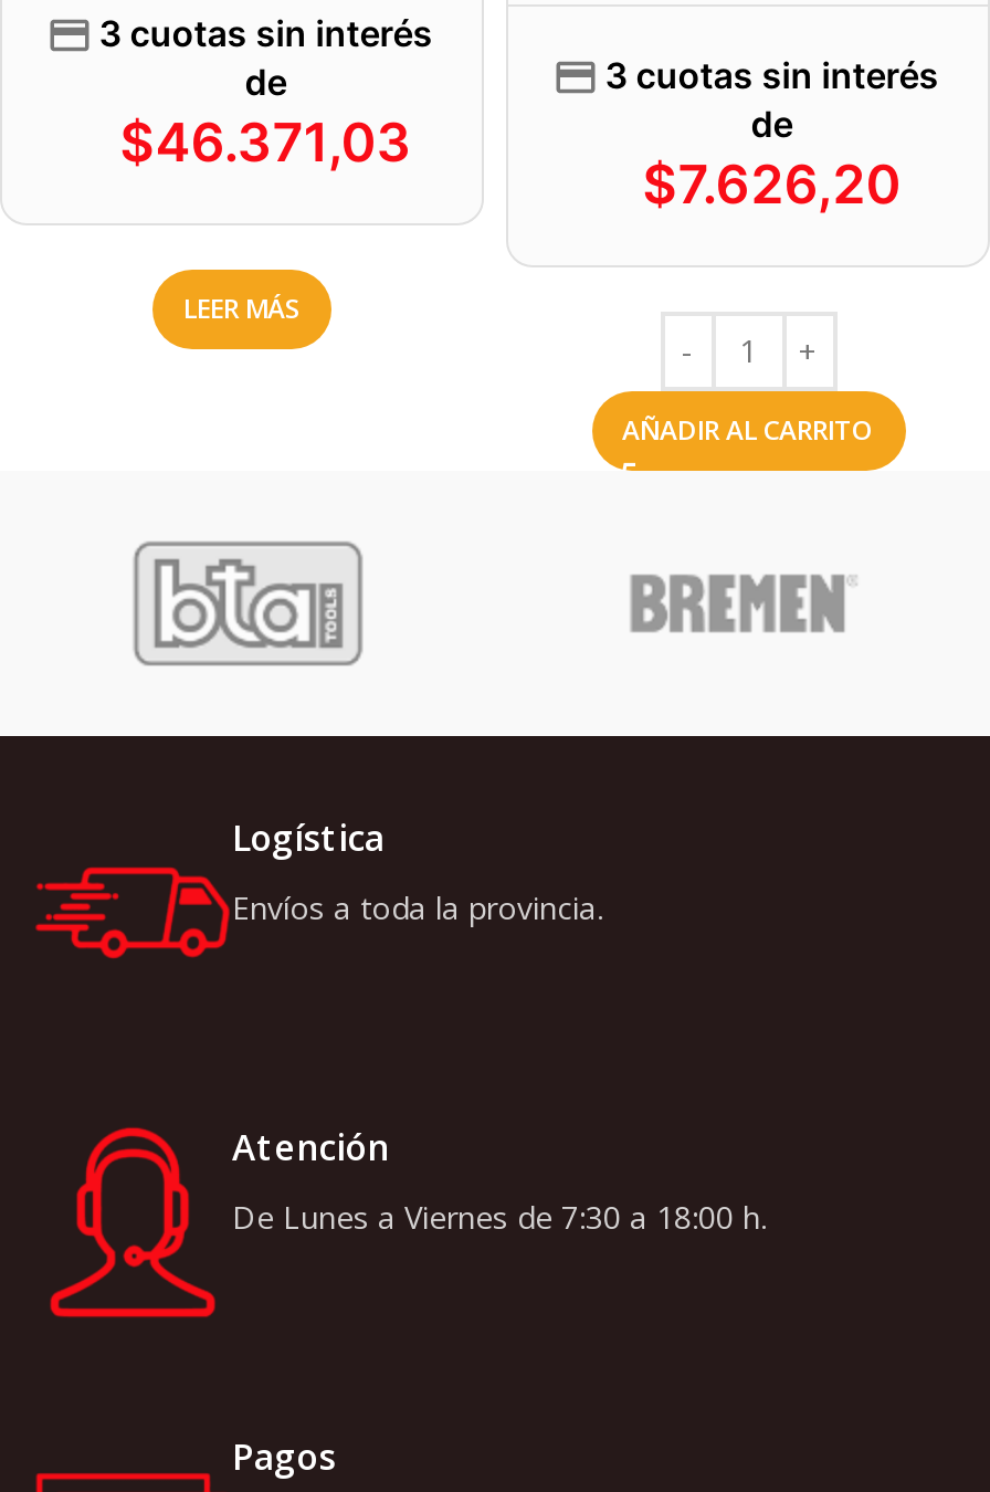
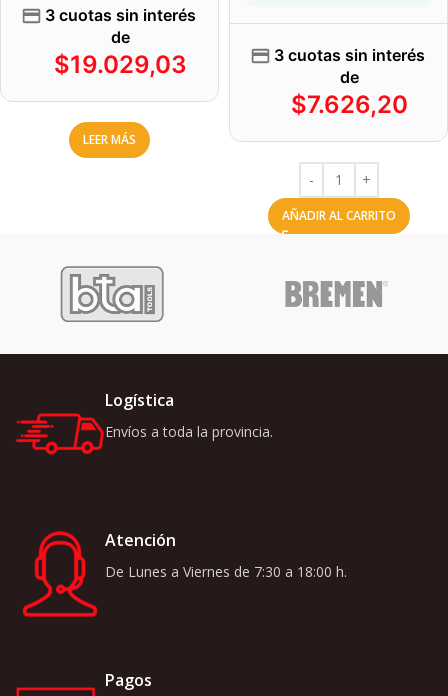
[120,110,411,174] $46.371,03 -> [54,50,187,79] $19.029,03

